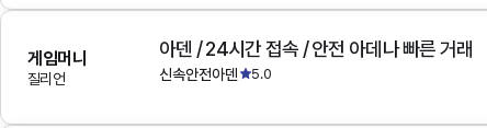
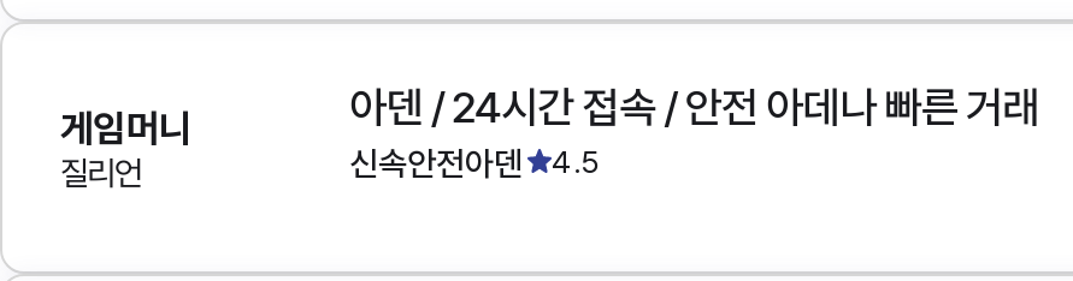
[159,65,272,83] 신속안전아덴 5.0 -> [349,143,600,181] 신속안전아덴 4.5

